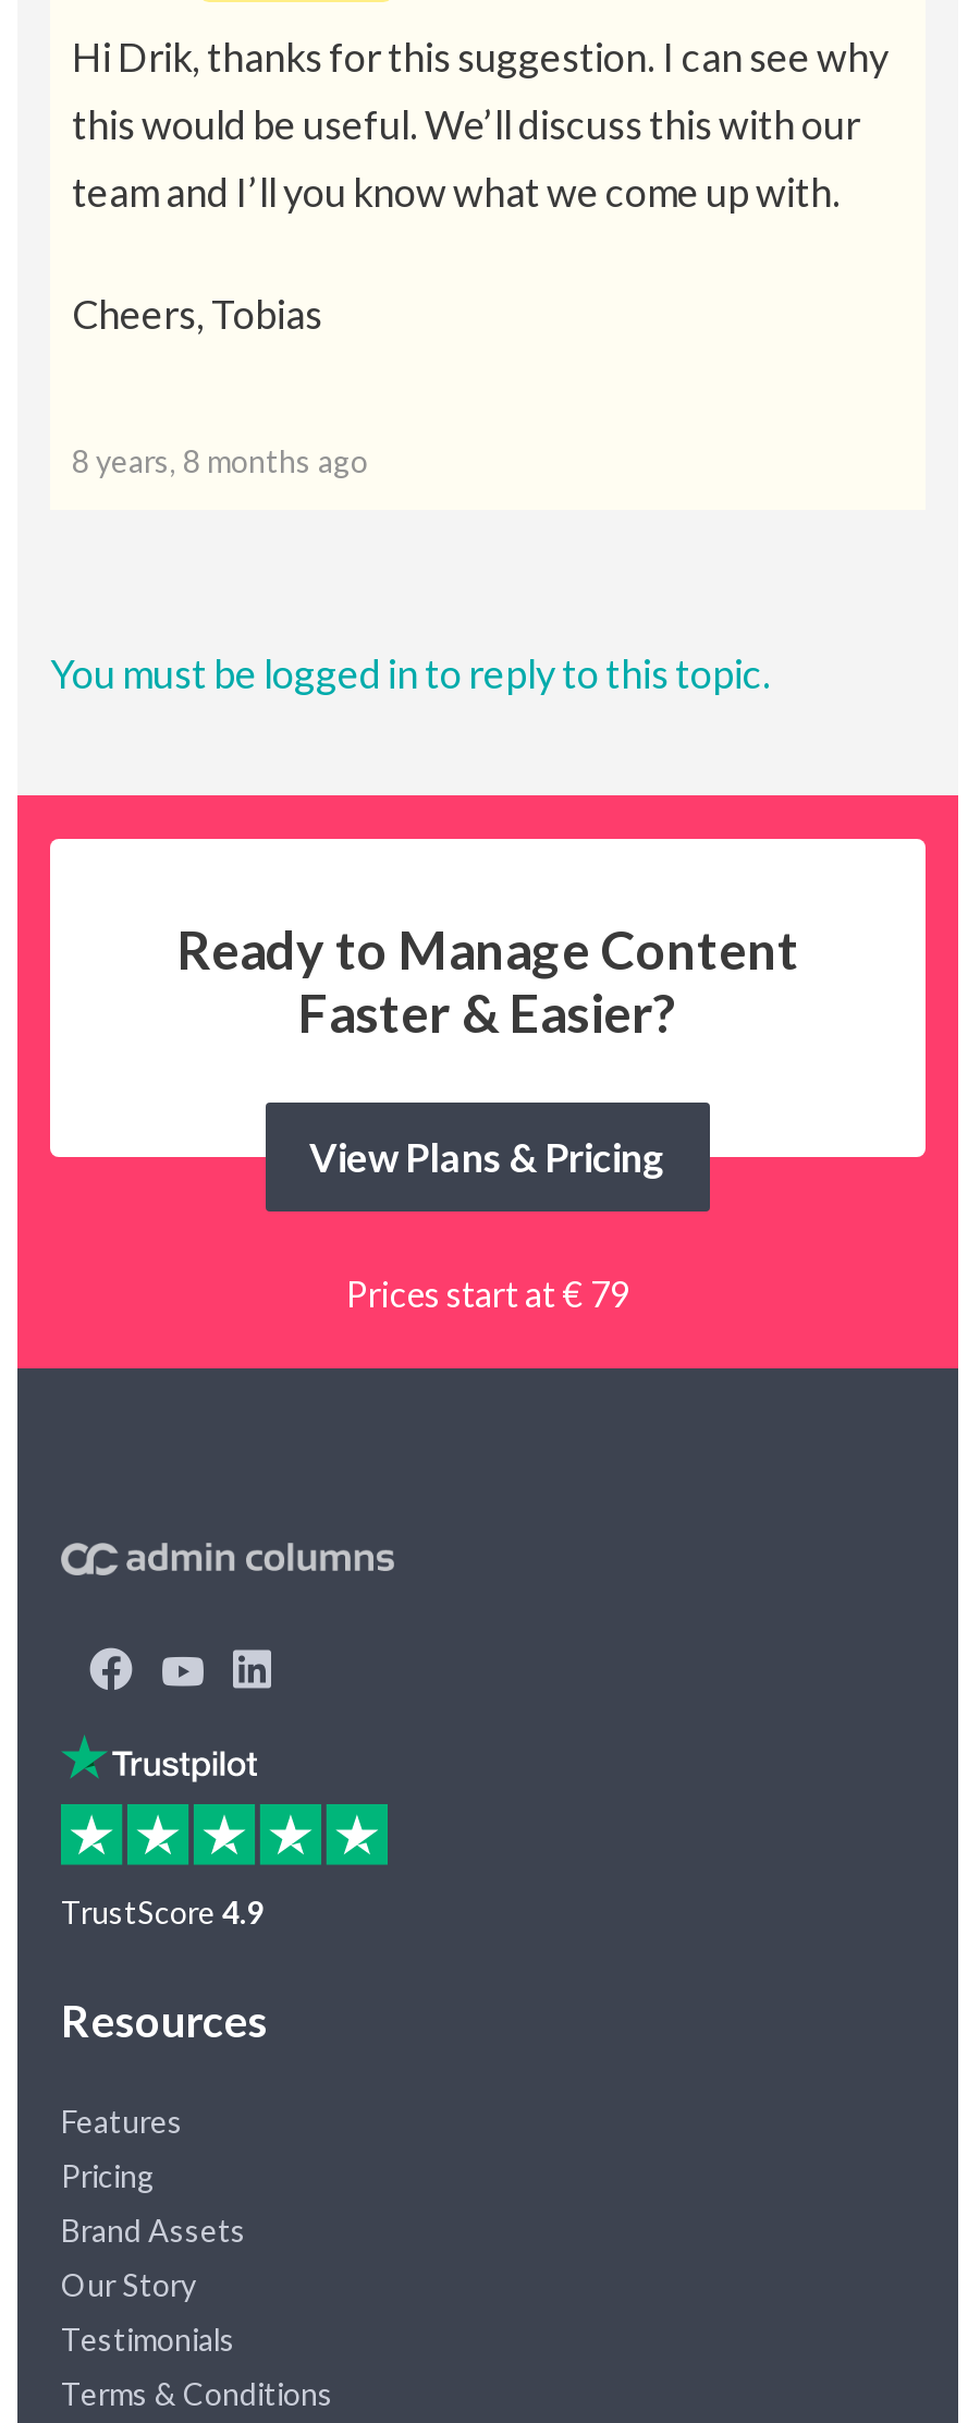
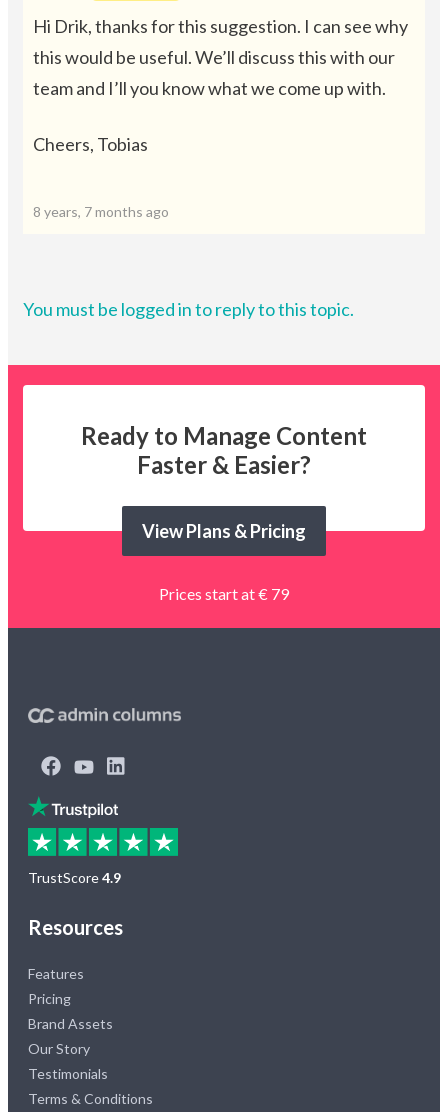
[72,443,368,480] 8 years, 8 months ago -> [33,203,169,220] 8 years, 7 months ago

